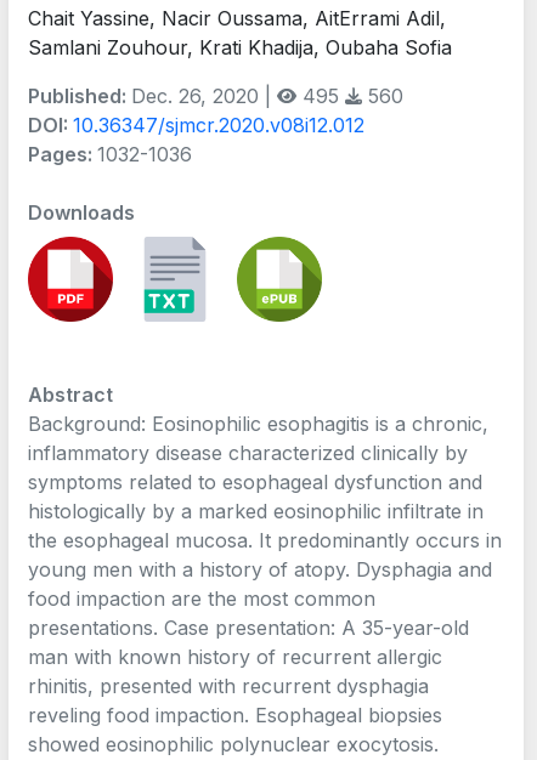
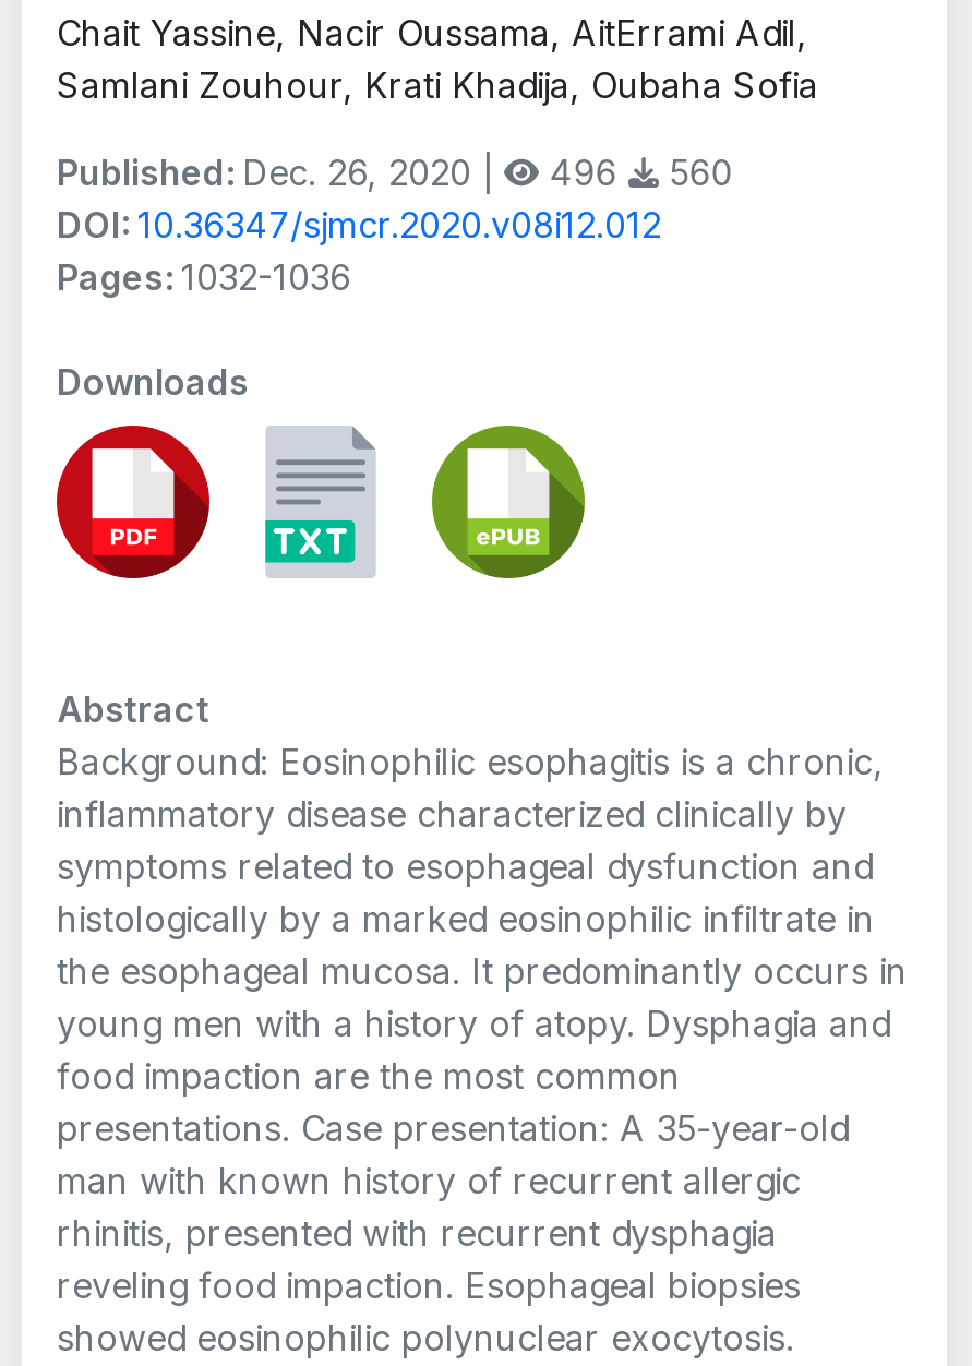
[296,84,339,108] 495 -> [538,151,617,194] 496

